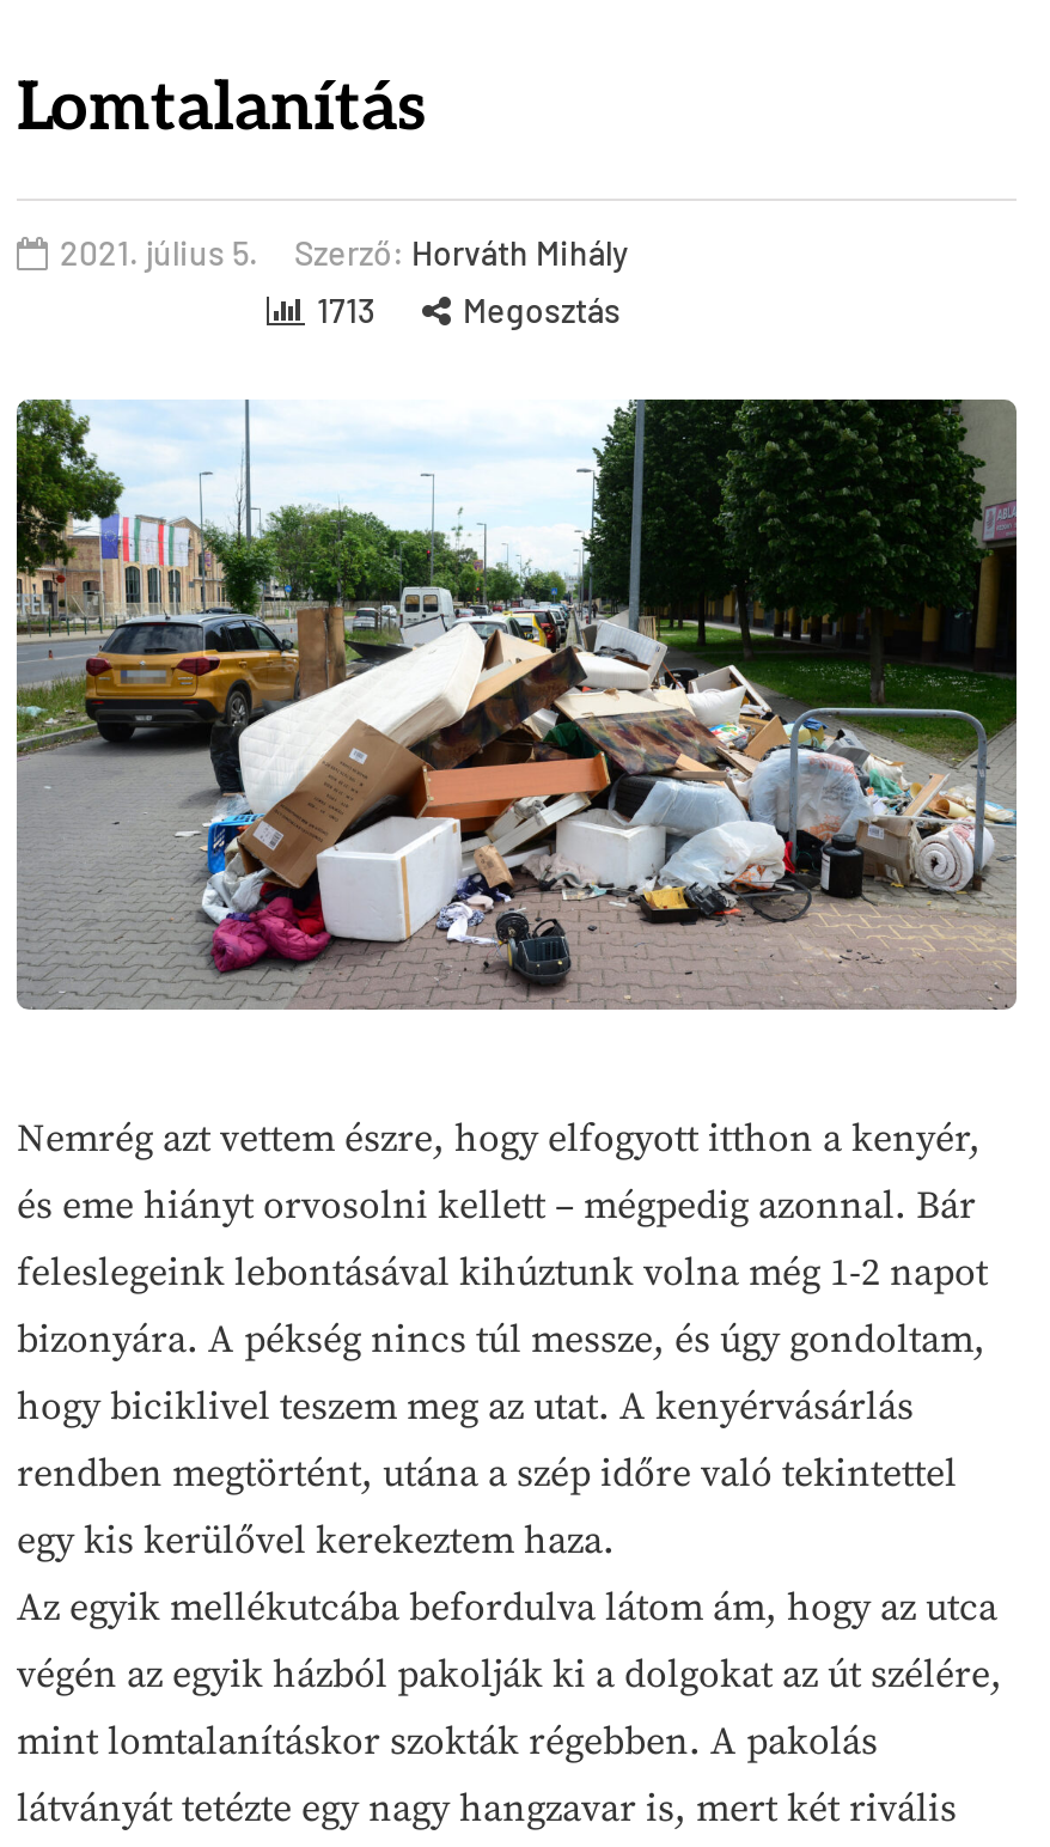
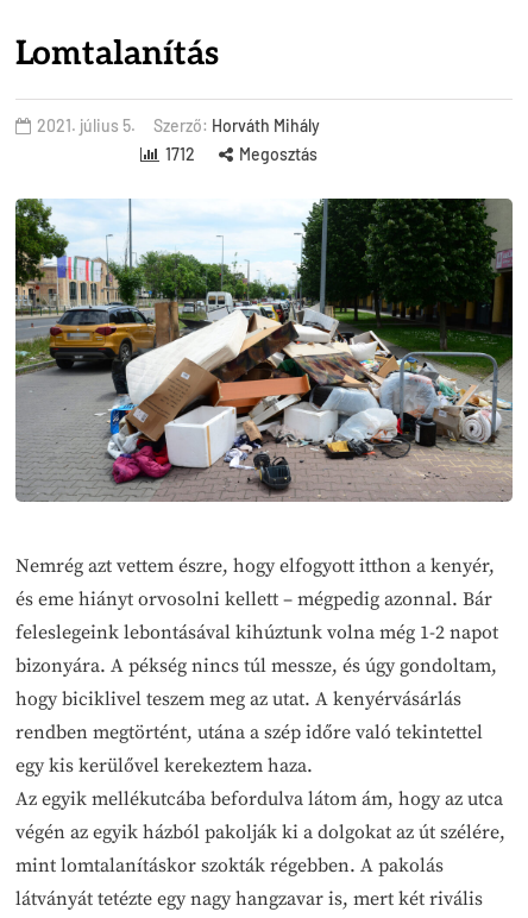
[317,290,374,330] 1713 -> [165,144,194,164] 1712

